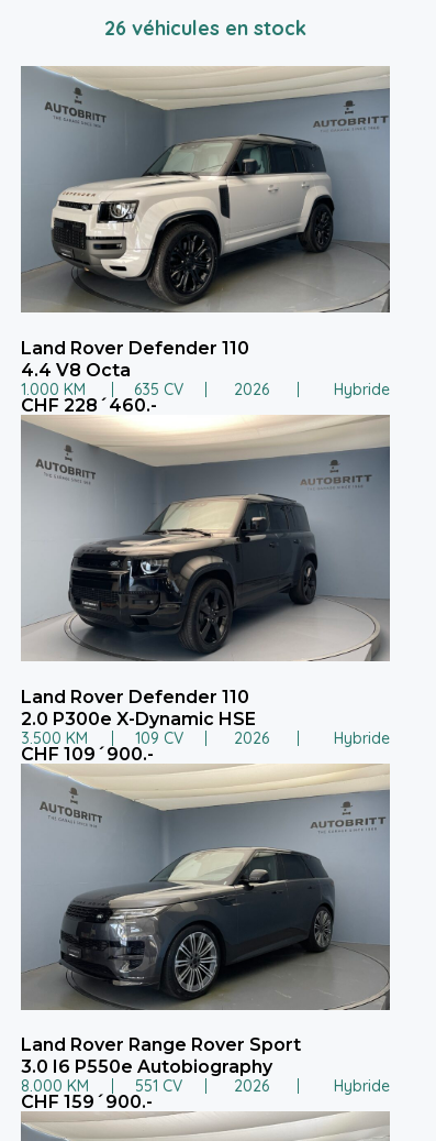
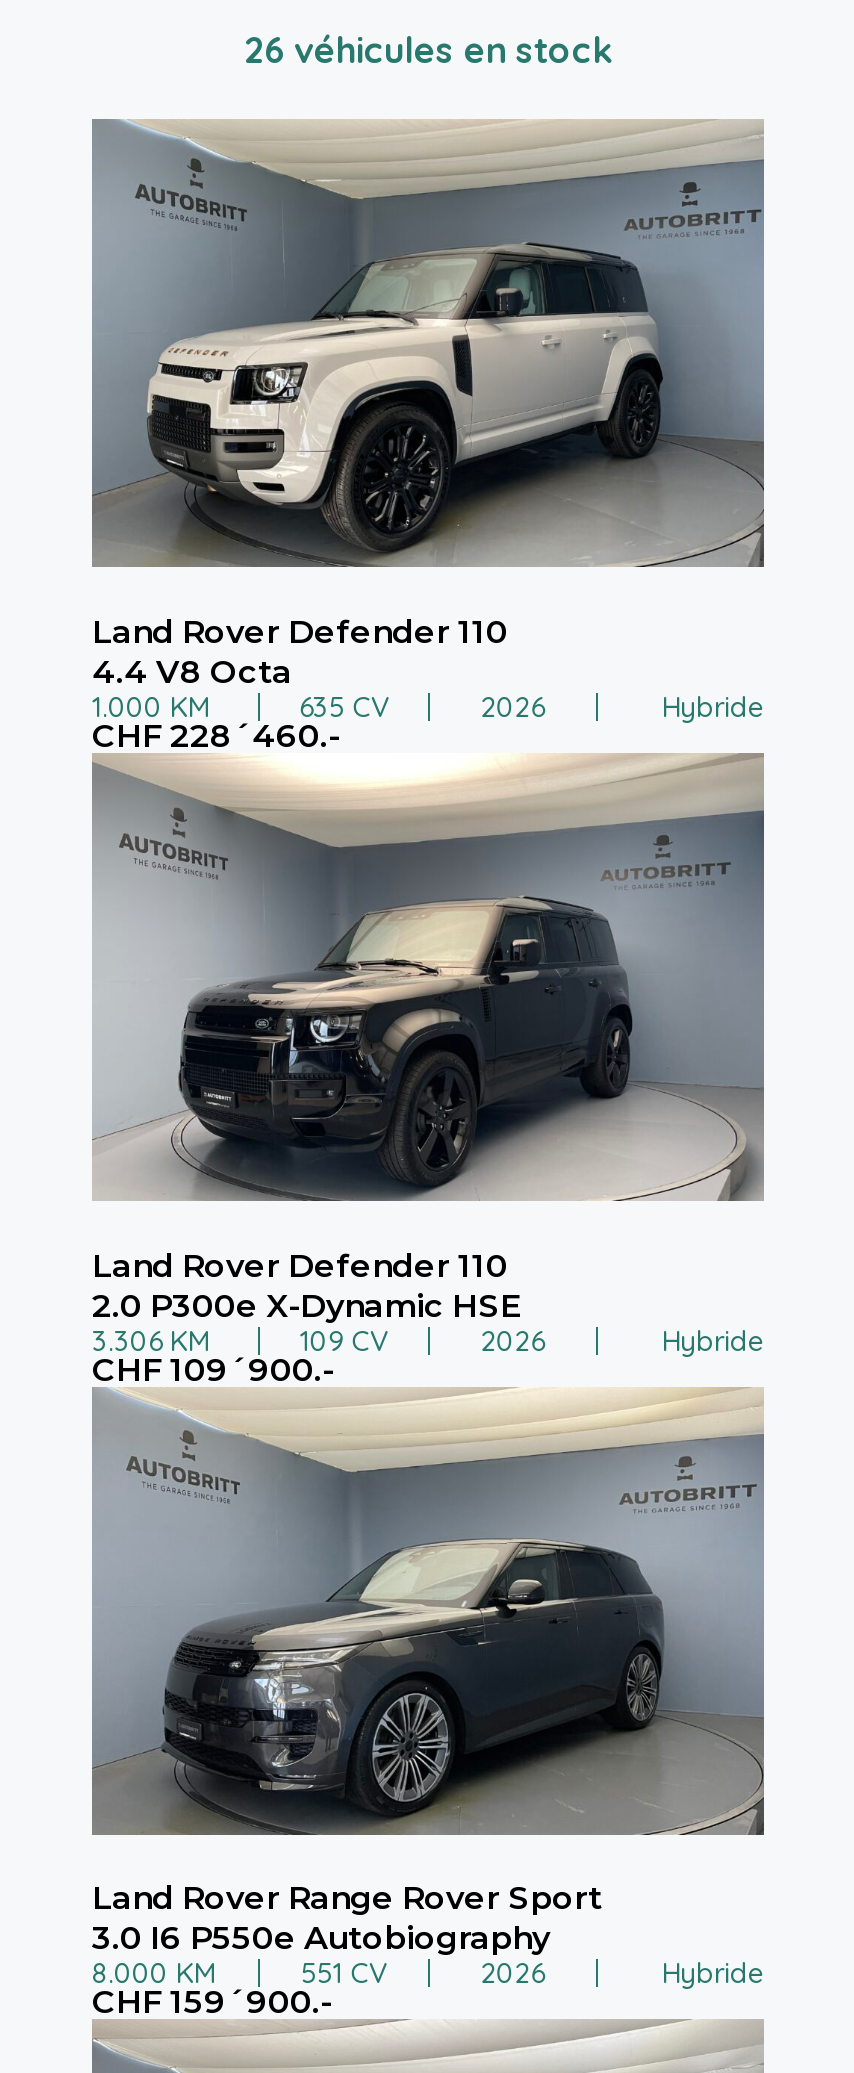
[21,728,88,748] 3.500 KM -> [92,1322,210,1358] 3.306 KM

